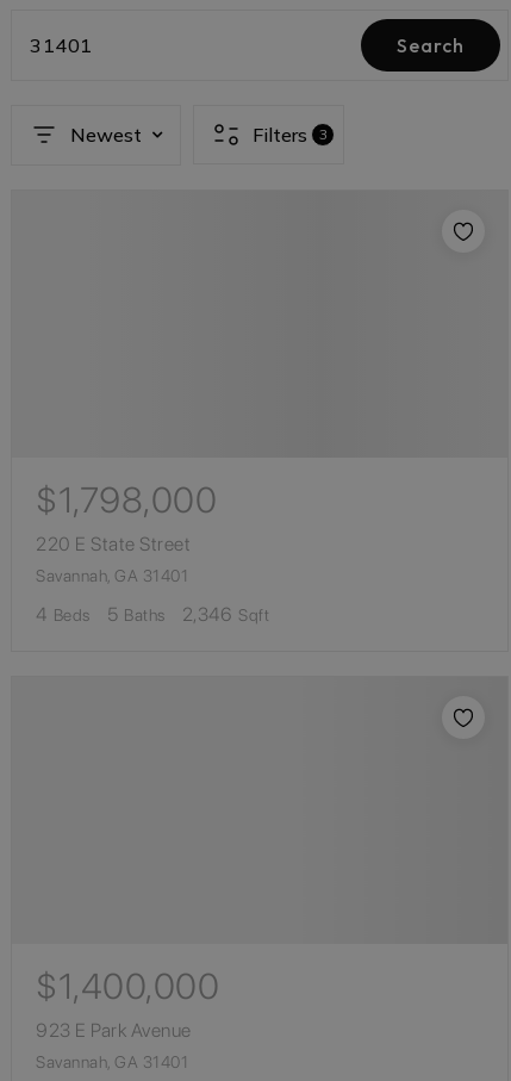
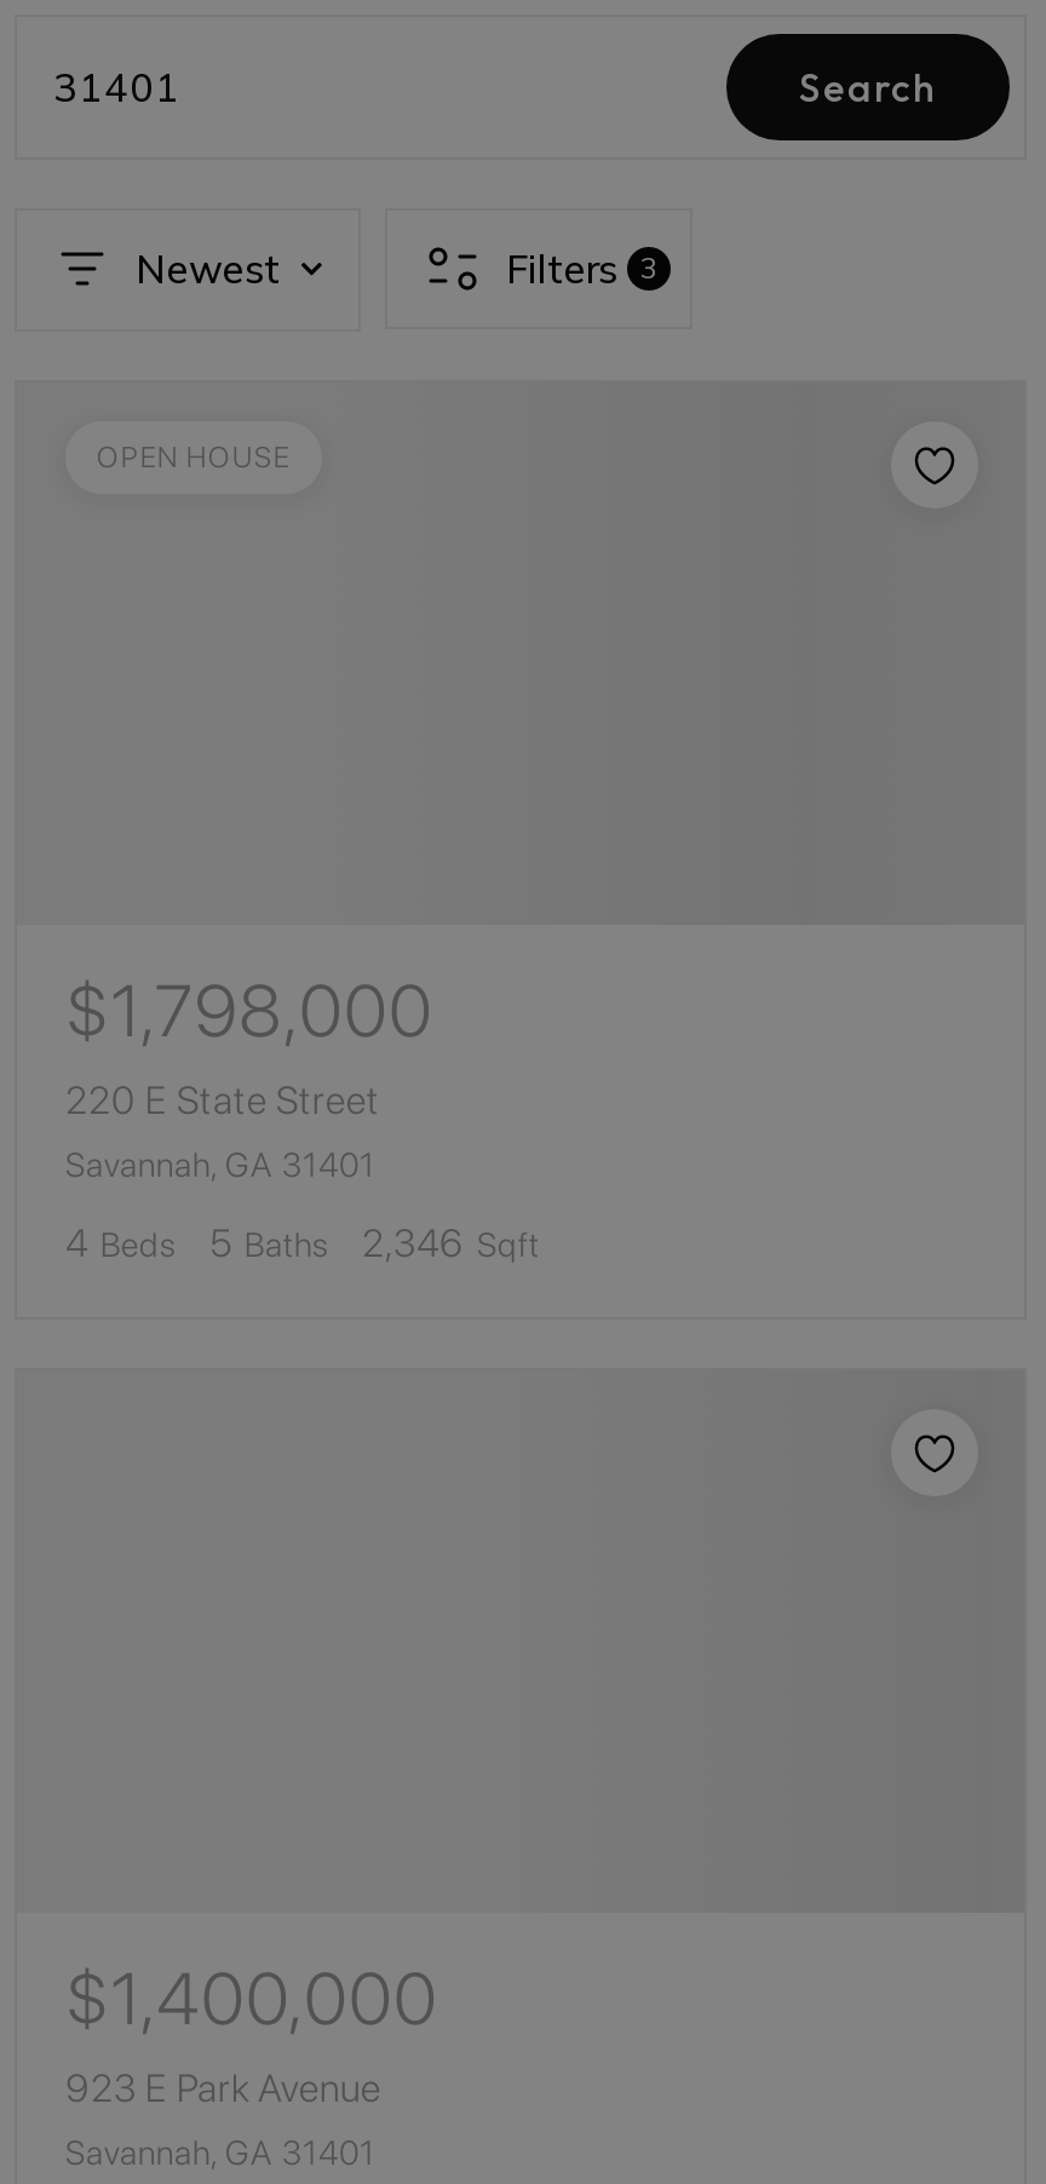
none -> [97,440,291,474] OPEN HOUSE

